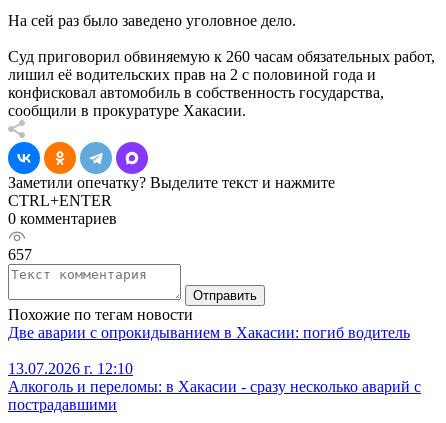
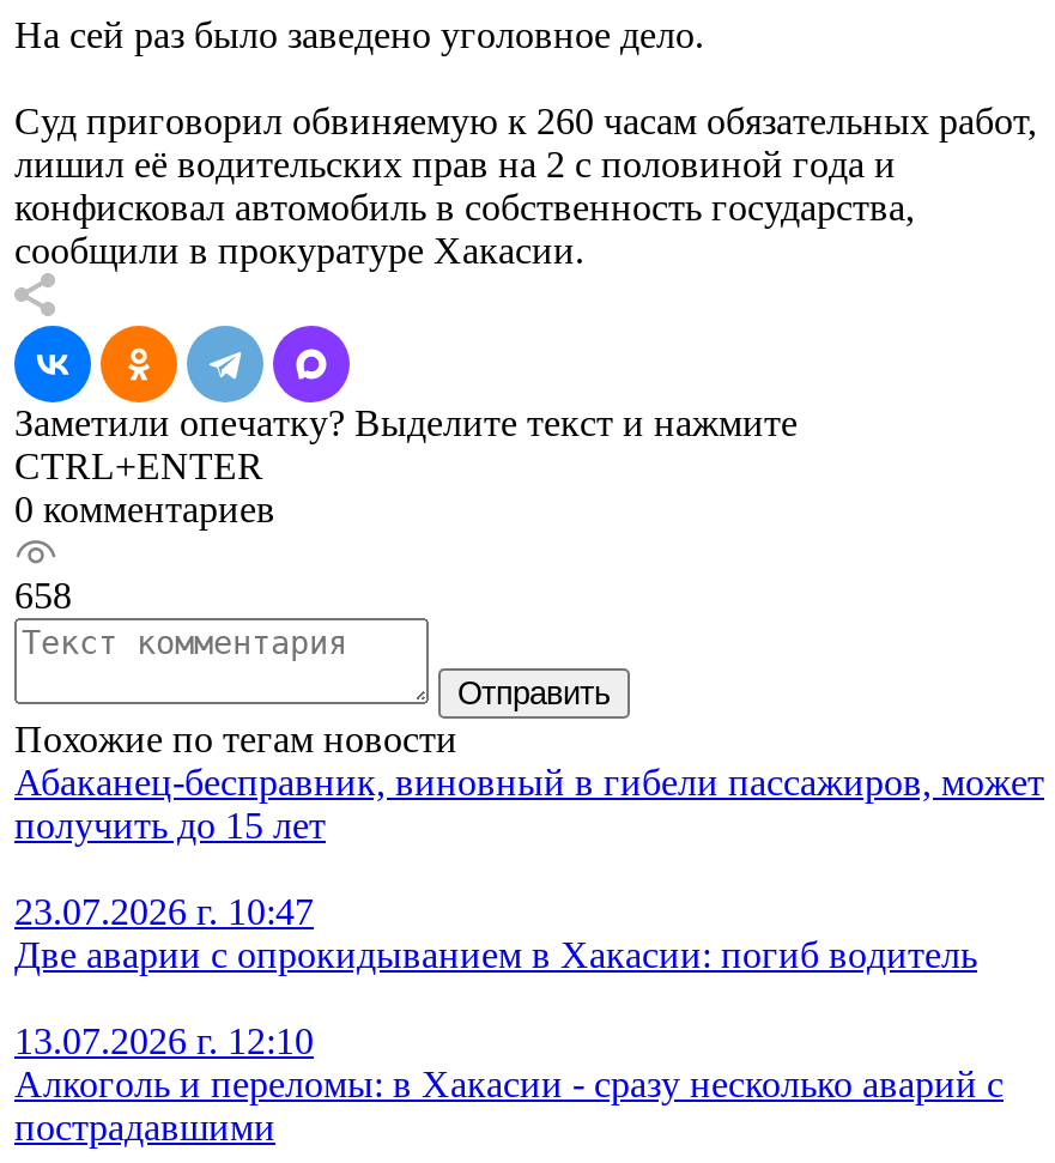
[8,246,32,263] 657 -> [14,575,72,616] 658
none -> [14,762,1044,932] Абаканец-бесправник, виновный в гибели пассажиров, может | получить до 15 лет | 23.07.2026 г. 10:47

